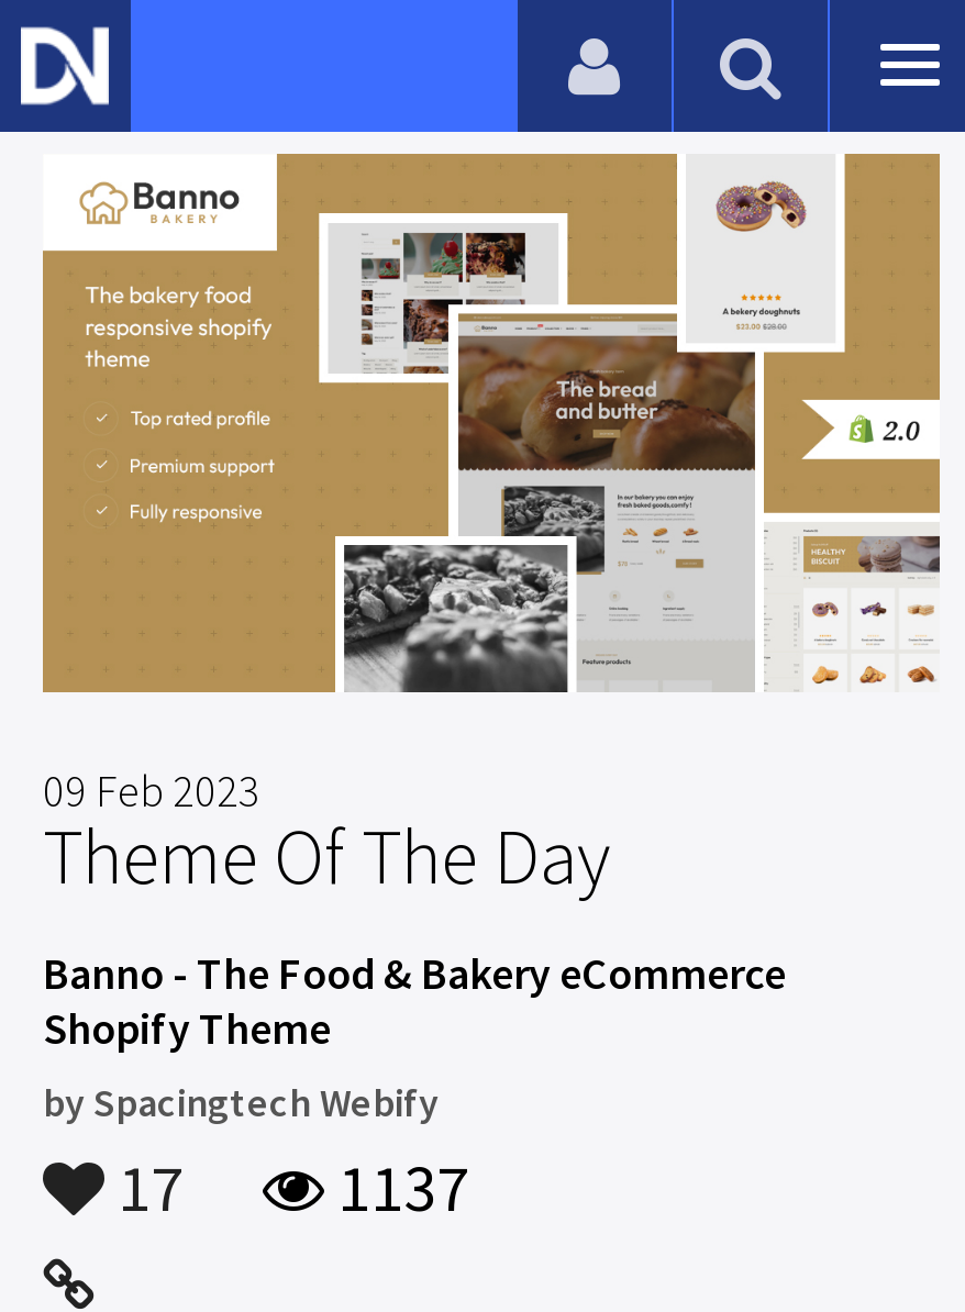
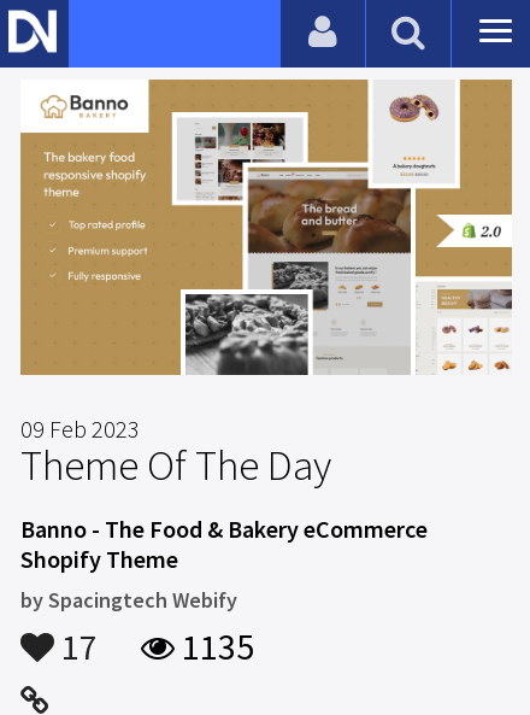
[104,1145,469,1228] 17 1137 -> [54,623,254,669] 17 1135

